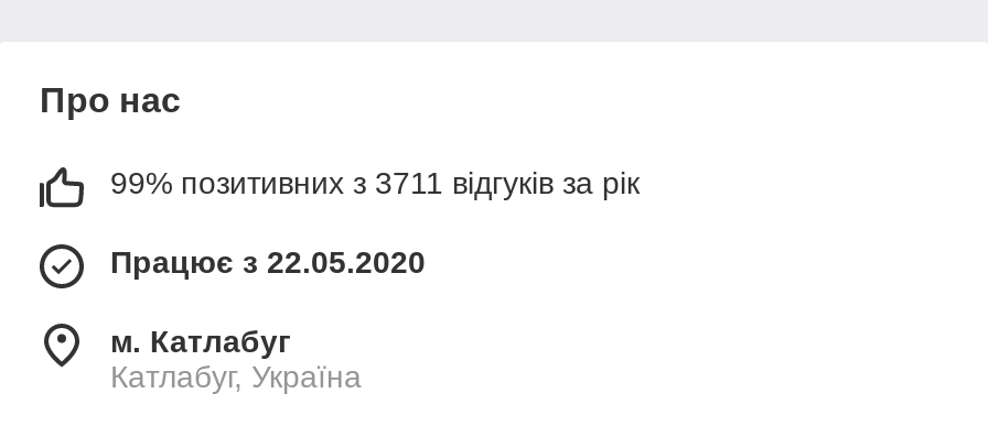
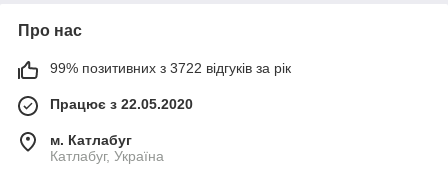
[110,165,640,200] 99% позитивних з 3711 відгуків за рік -> [50,60,291,76] 99% позитивних з 3722 відгуків за рік

